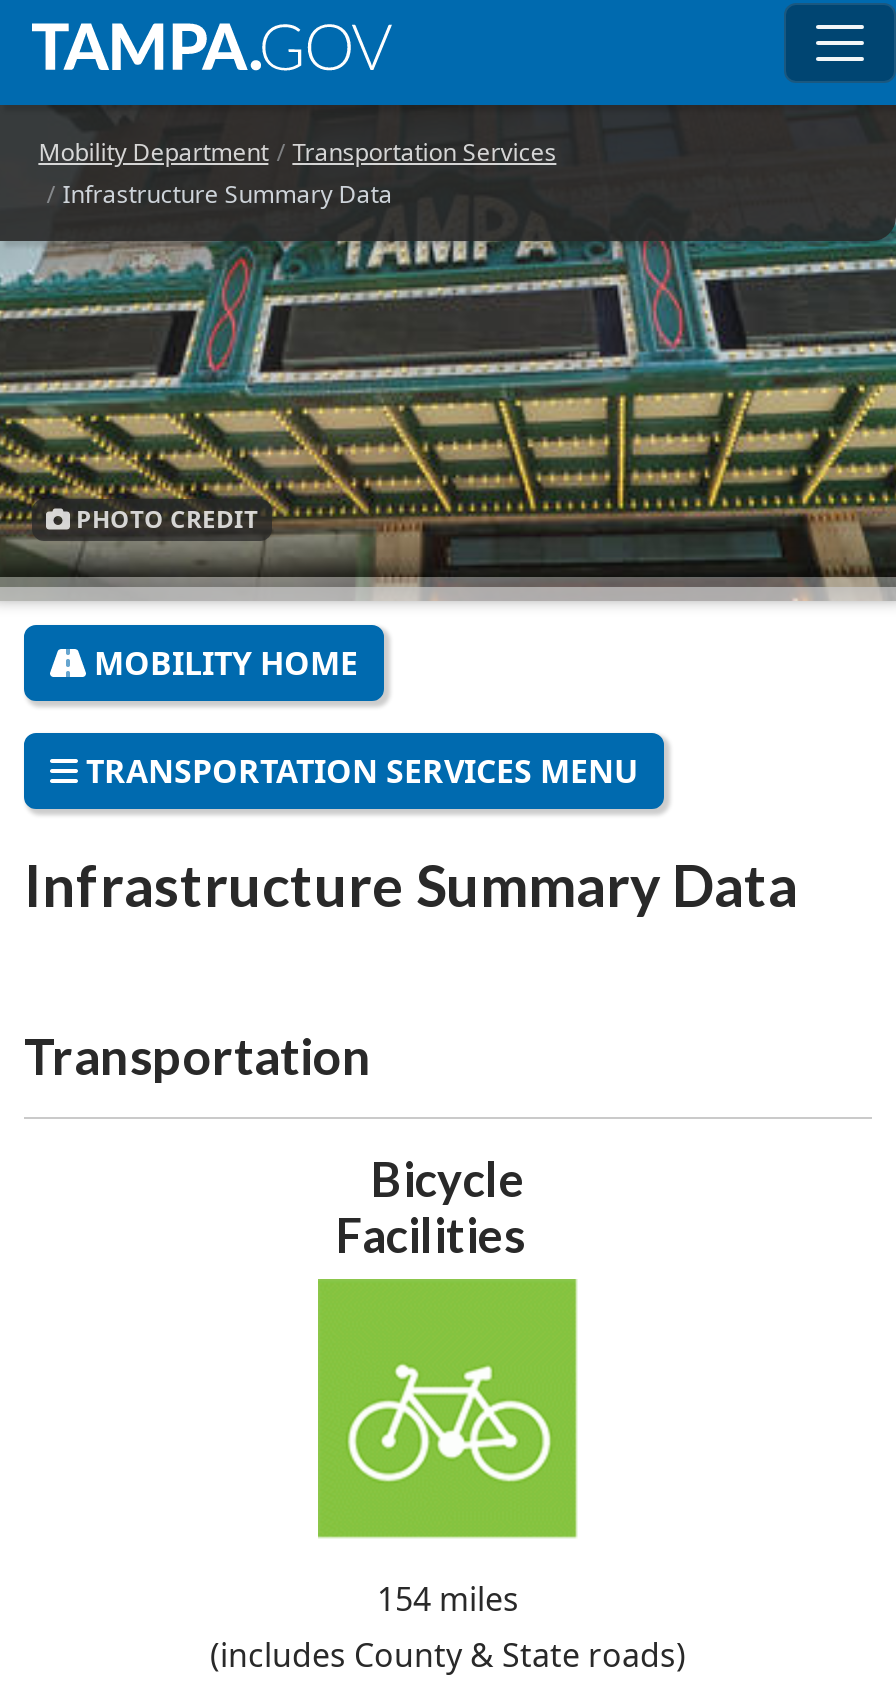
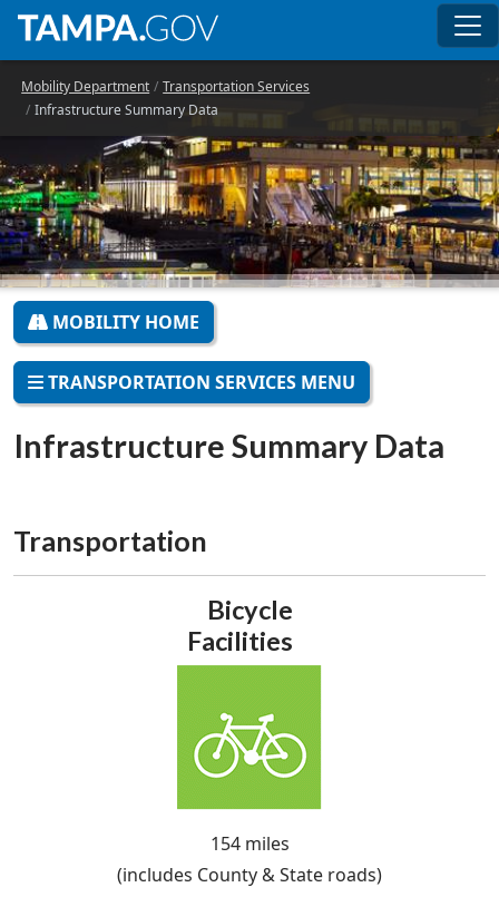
[6,225,890,601] [image] -> [3,127,496,286] [image]
[70,503,258,537] PHOTO CREDIT -> none

